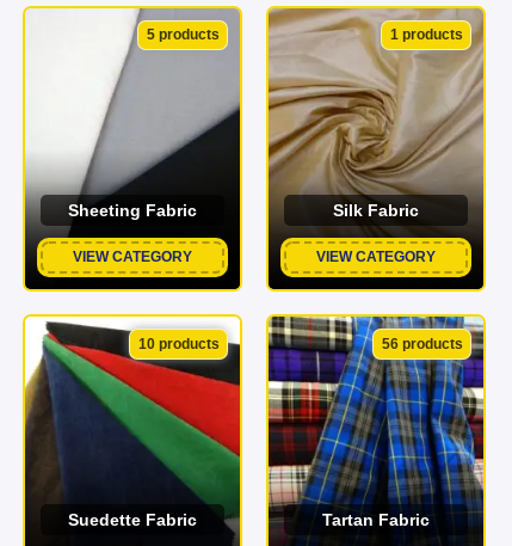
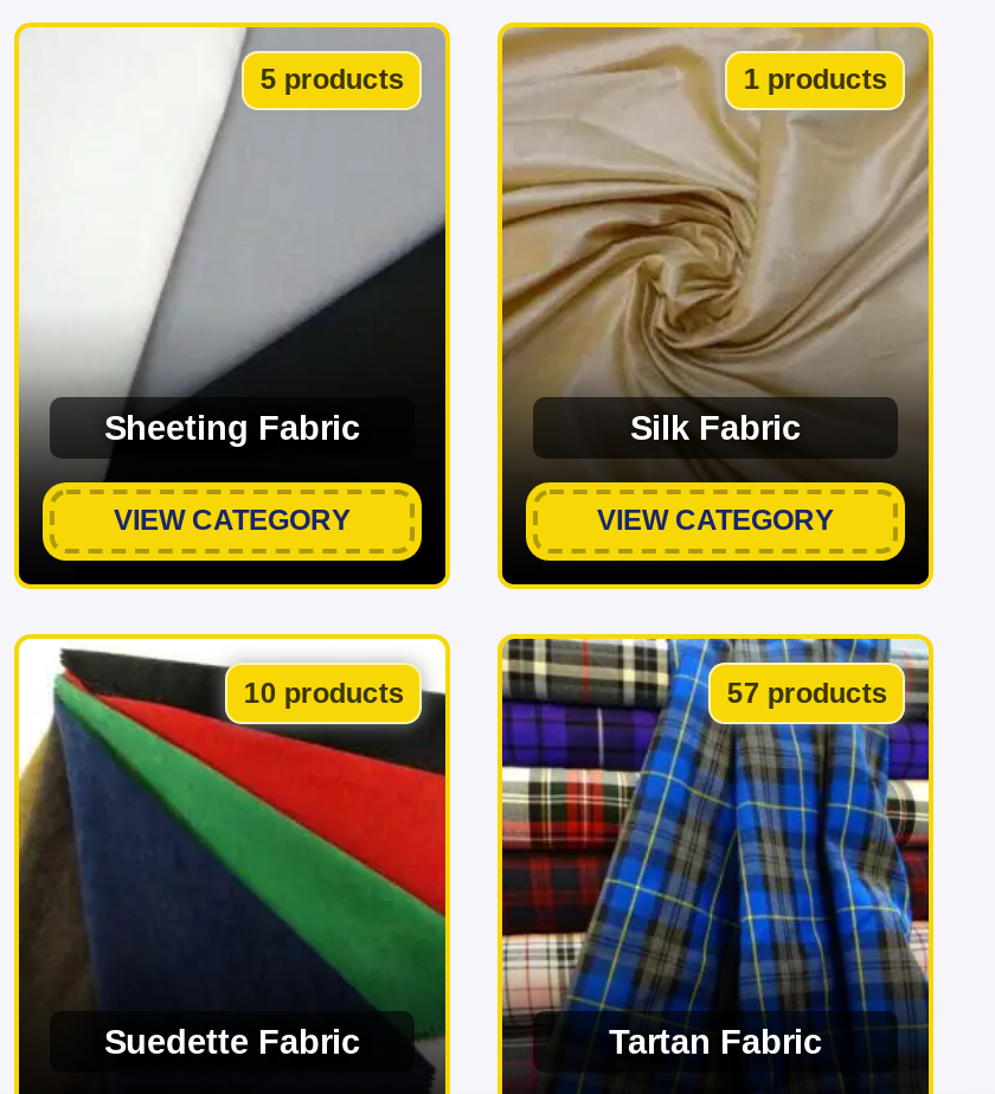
[382,335,463,352] 56 products -> [727,676,888,709] 57 products

